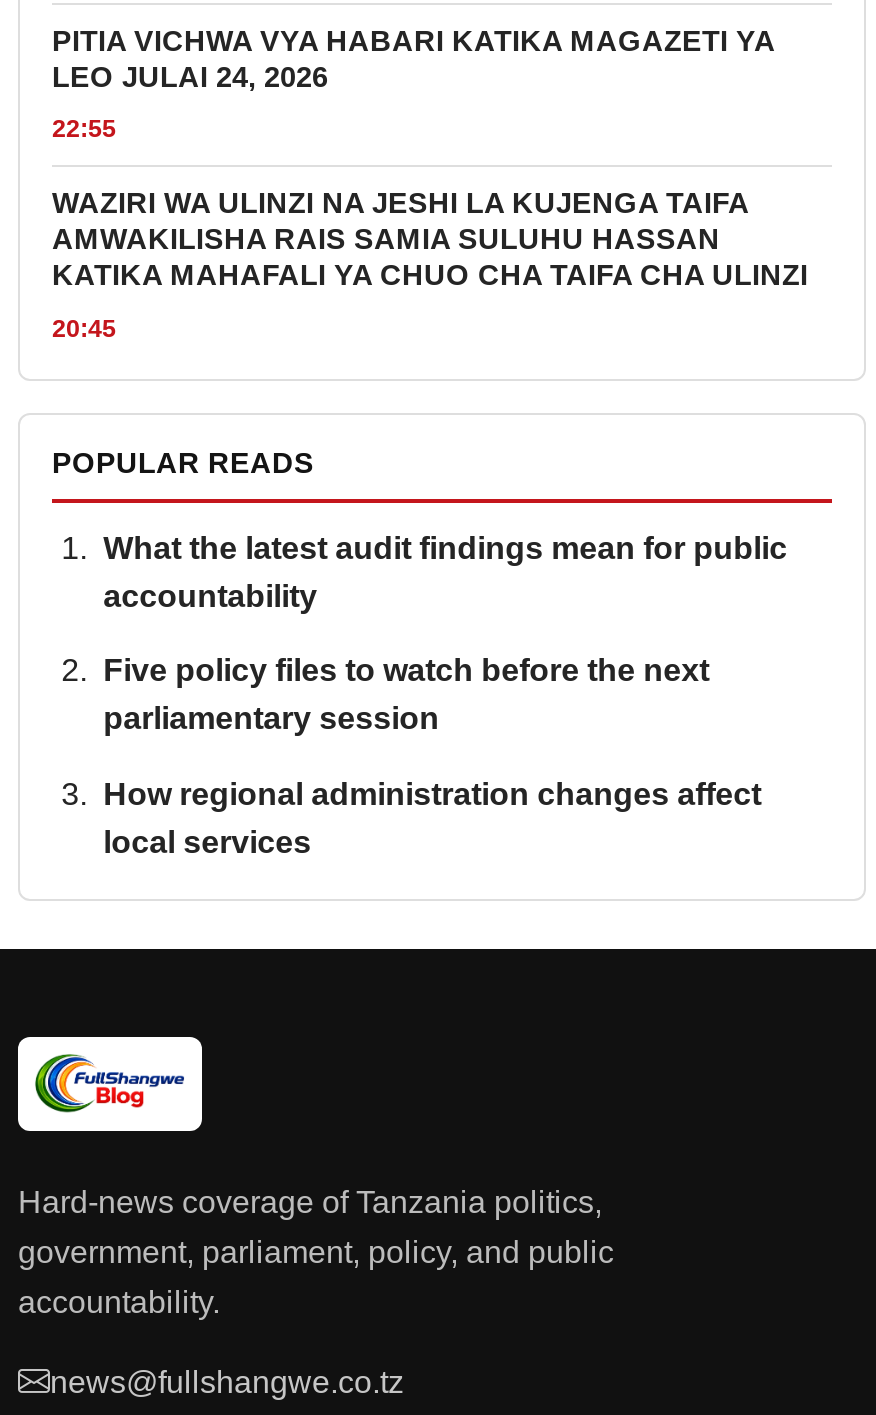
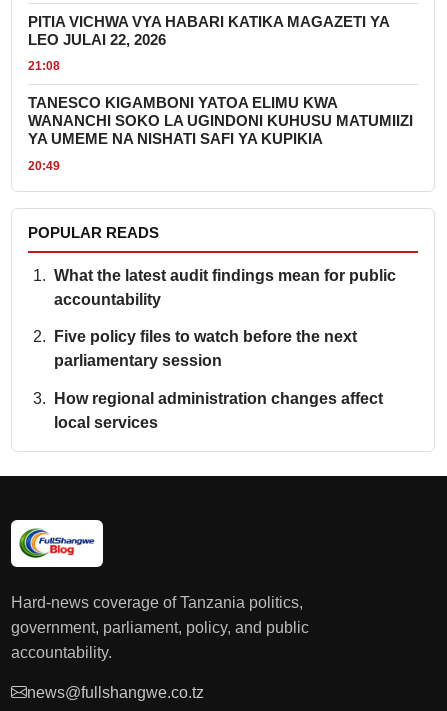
[52,60,328,92] LEO JULAI 24, 2026 -> [28,32,170,48] LEO JULAI 22, 2026
[52,116,116,144] 22:55 -> [28,59,60,73] 21:08
[52,187,808,291] WAZIRI WA ULINZI NA JESHI LA KUJENGA TAIFA | AMWAKILISHA RAIS SAMIA SULUHU HASSAN | KATIKA MAHAFALI YA CHUO CHA TAIFA CHA ULINZI -> [28,95,413,147] TANESCO KIGAMBONI YATOA ELIMU KWA | WANANCHI SOKO LA UGINDONI KUHUSU MATUMIIZI | YA UMEME NA NISHATI SAFI YA KUPIKIA
[52,315,116,343] 20:45 -> [28,159,60,173] 20:49

